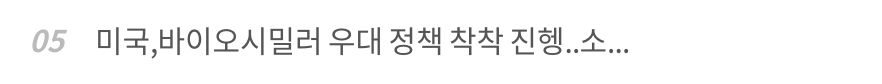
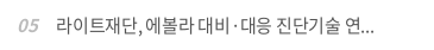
[95,18,629,62] 미국,바이오시밀러 우대 정책 착착 진헹..소... -> [56,12,374,38] 라이트재단, 에볼라 대비·대응 진단기술 연...

